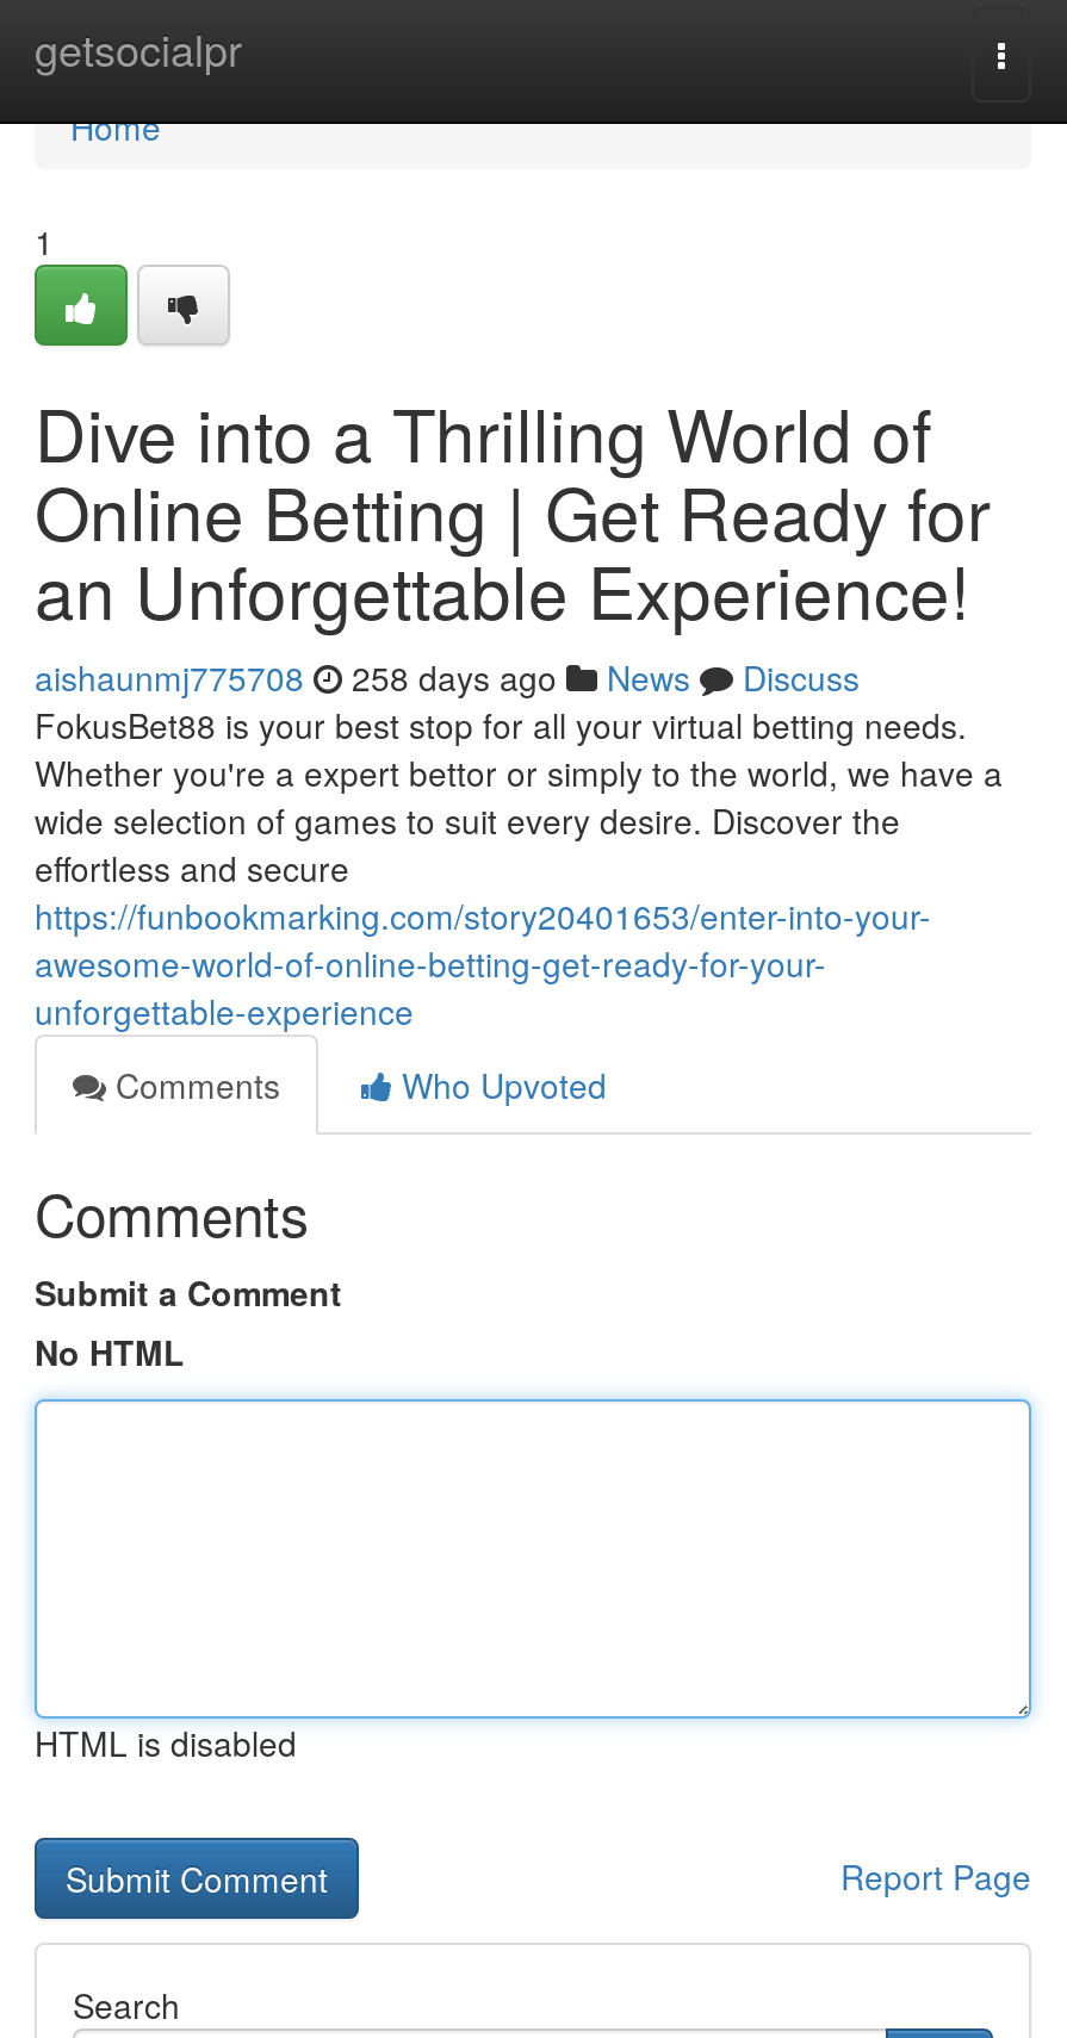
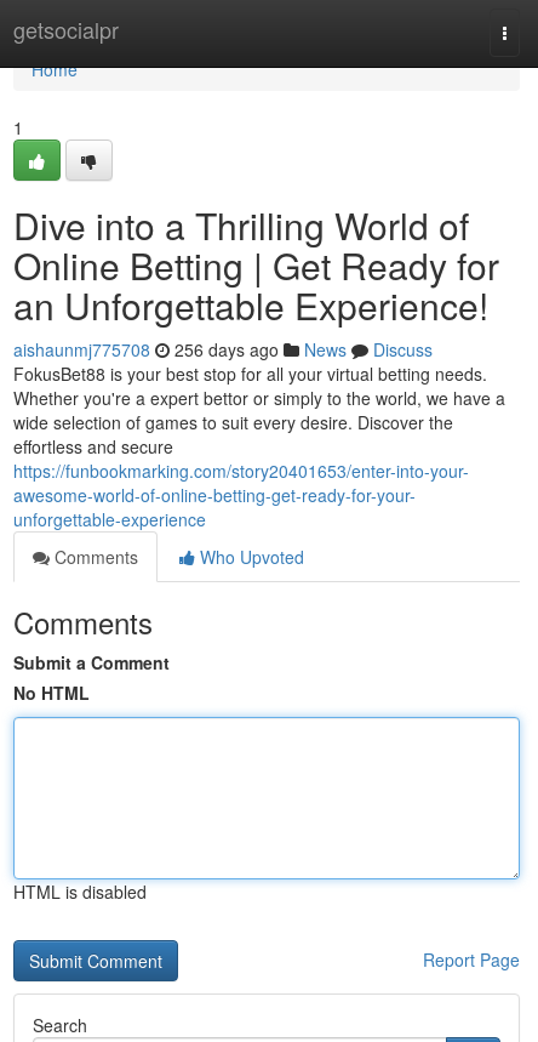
[35,653,860,701] aishaunmj775708 258 days ago News Discuss -> [13,337,433,361] aishaunmj775708 256 days ago News Discuss

